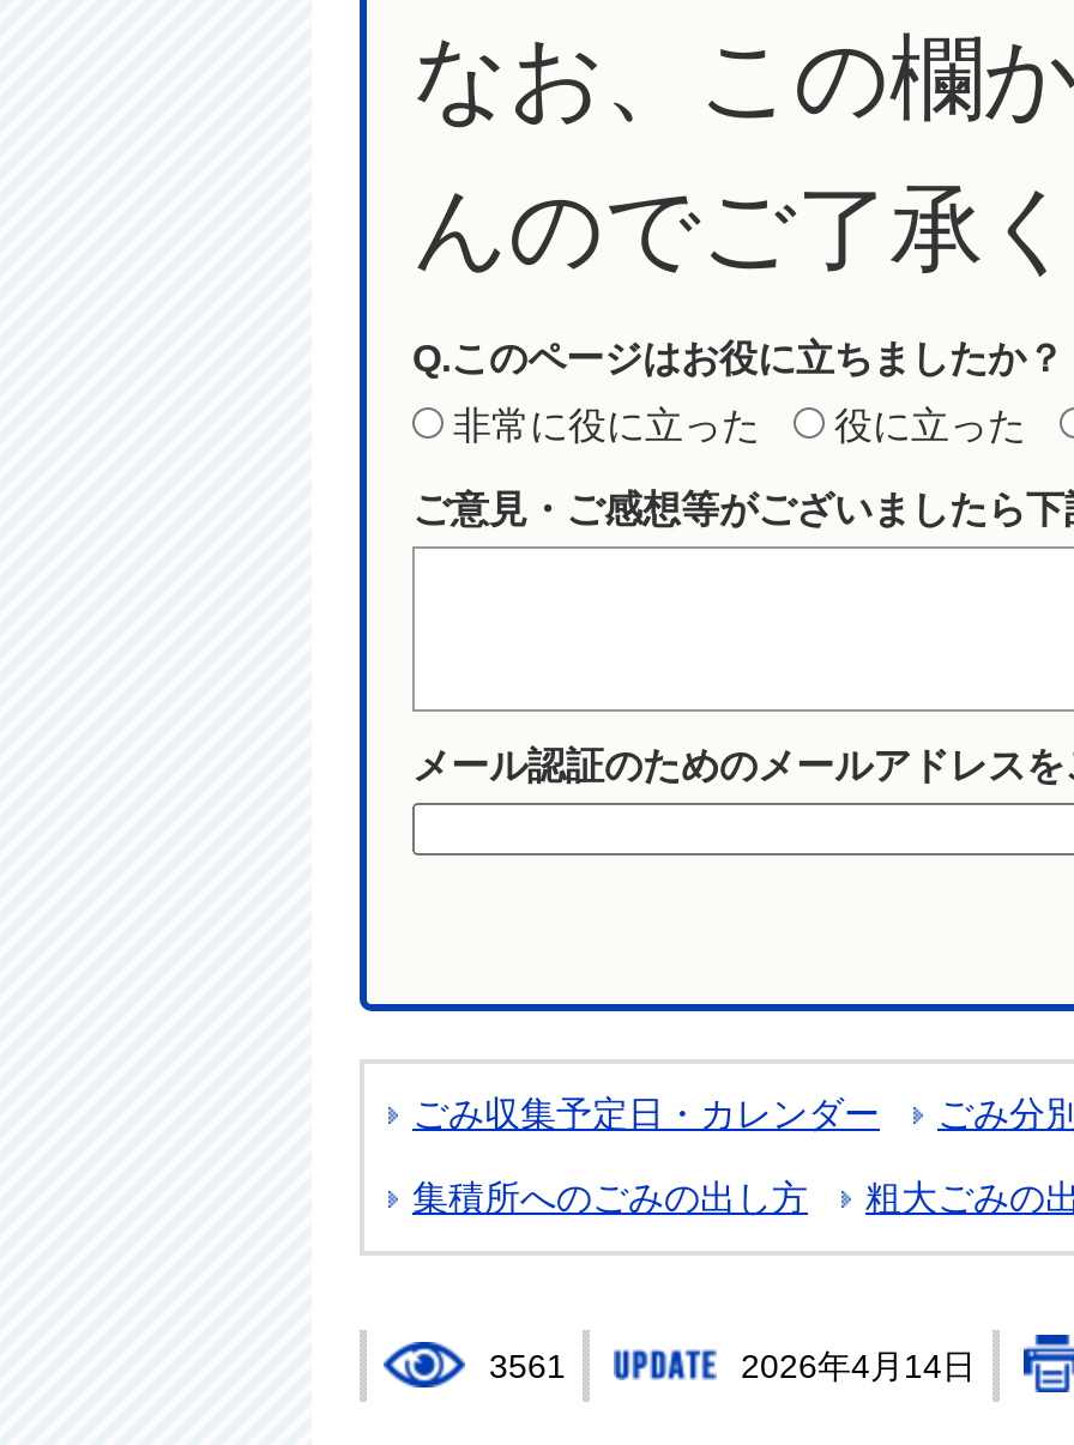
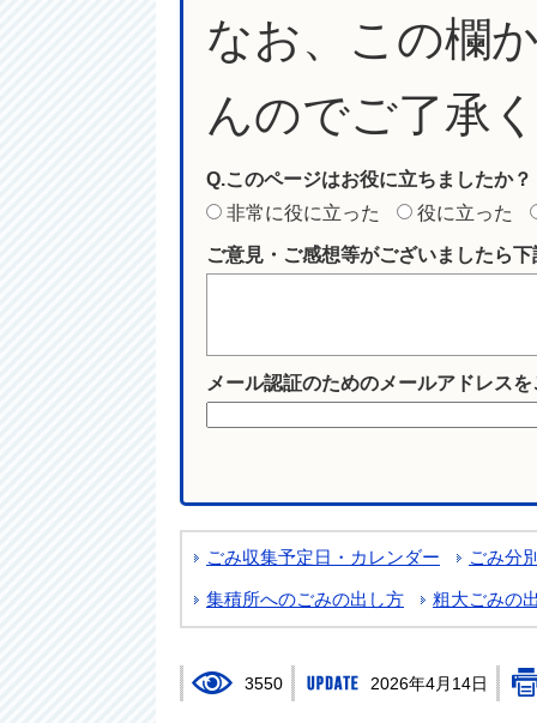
[489,1347,566,1385] 3561 -> [245,674,283,693] 3550

